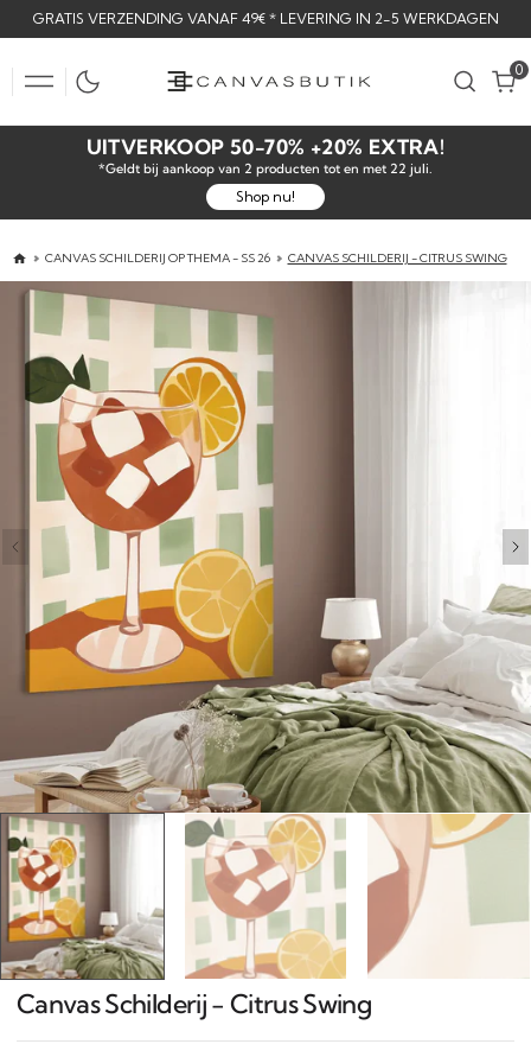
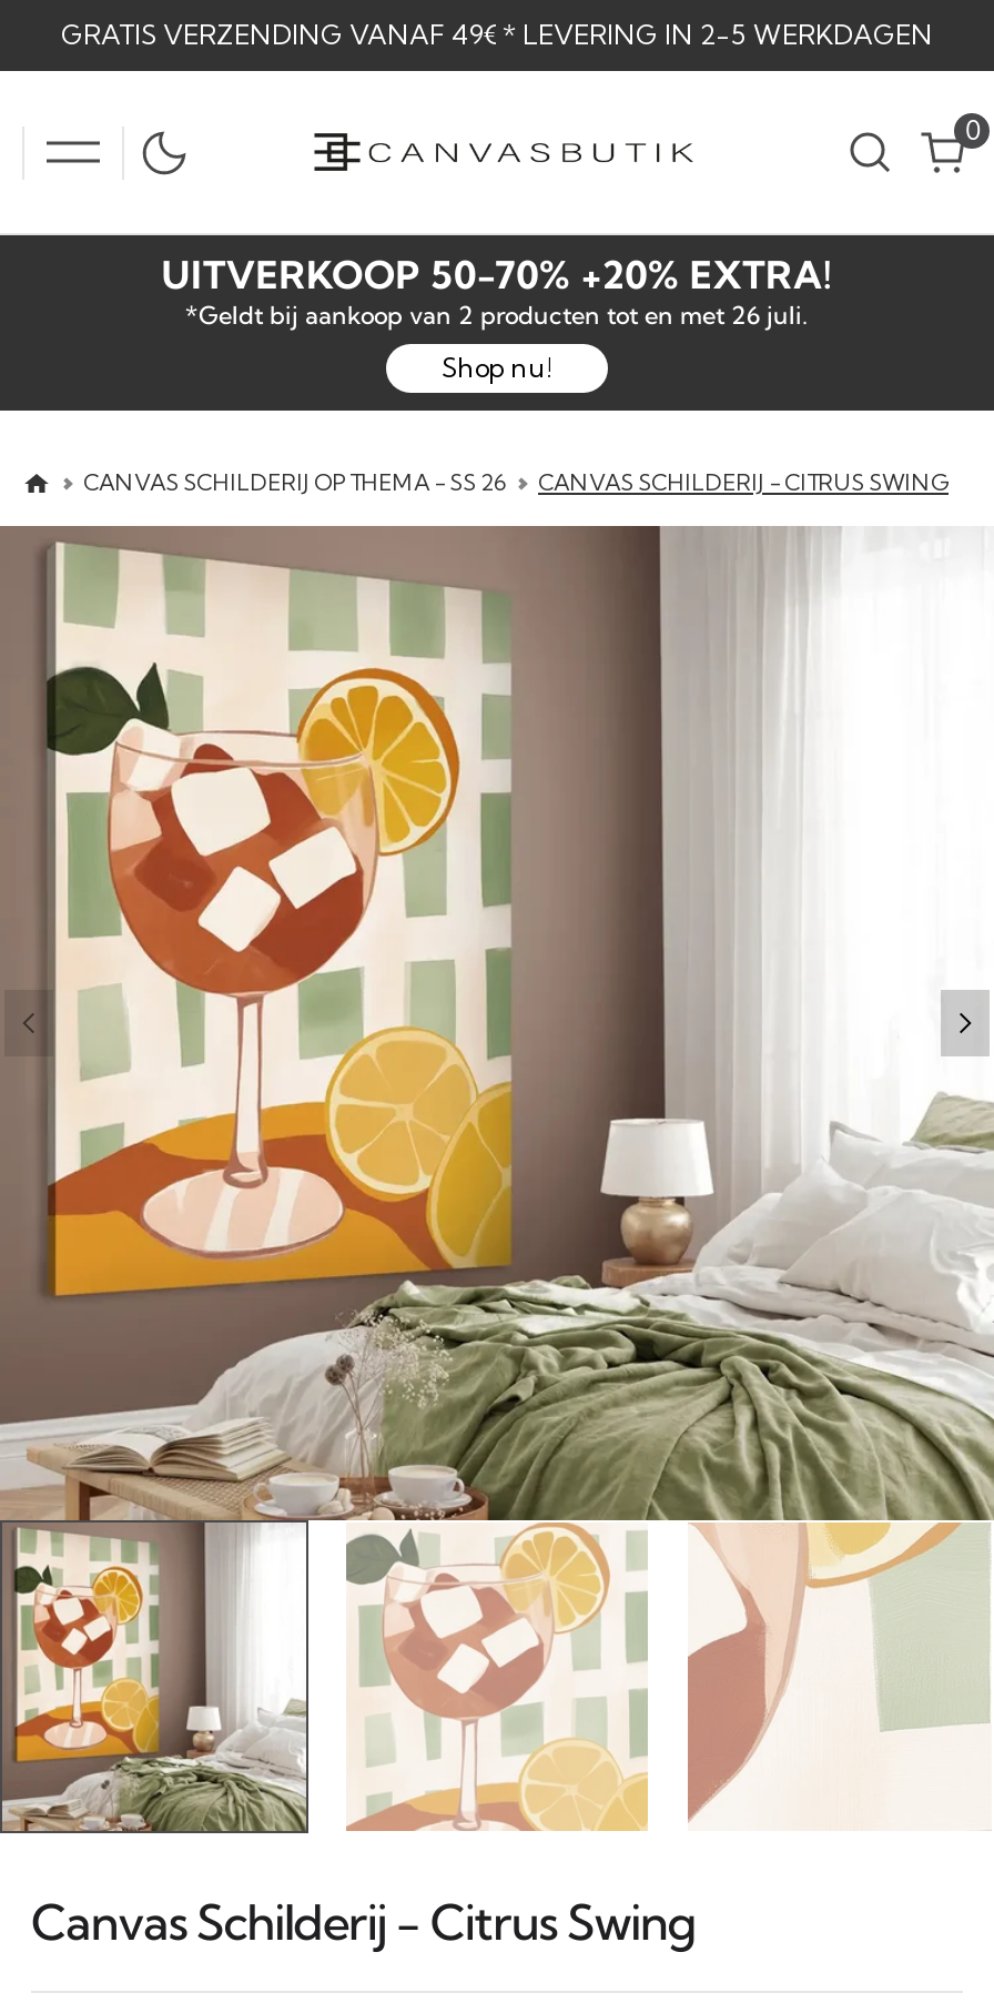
[98,160,433,177] *Geldt bij aankoop van 2 producten tot en met 22 juli. -> [185,300,809,331] *Geldt bij aankoop van 2 producten tot en met 26 juli.

